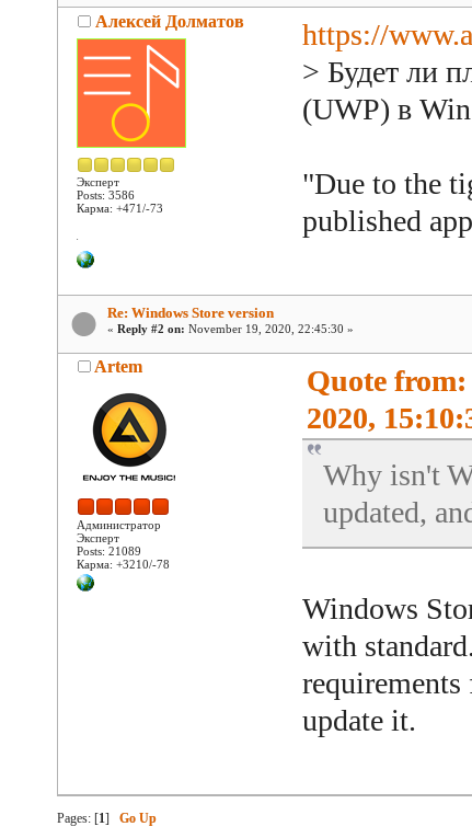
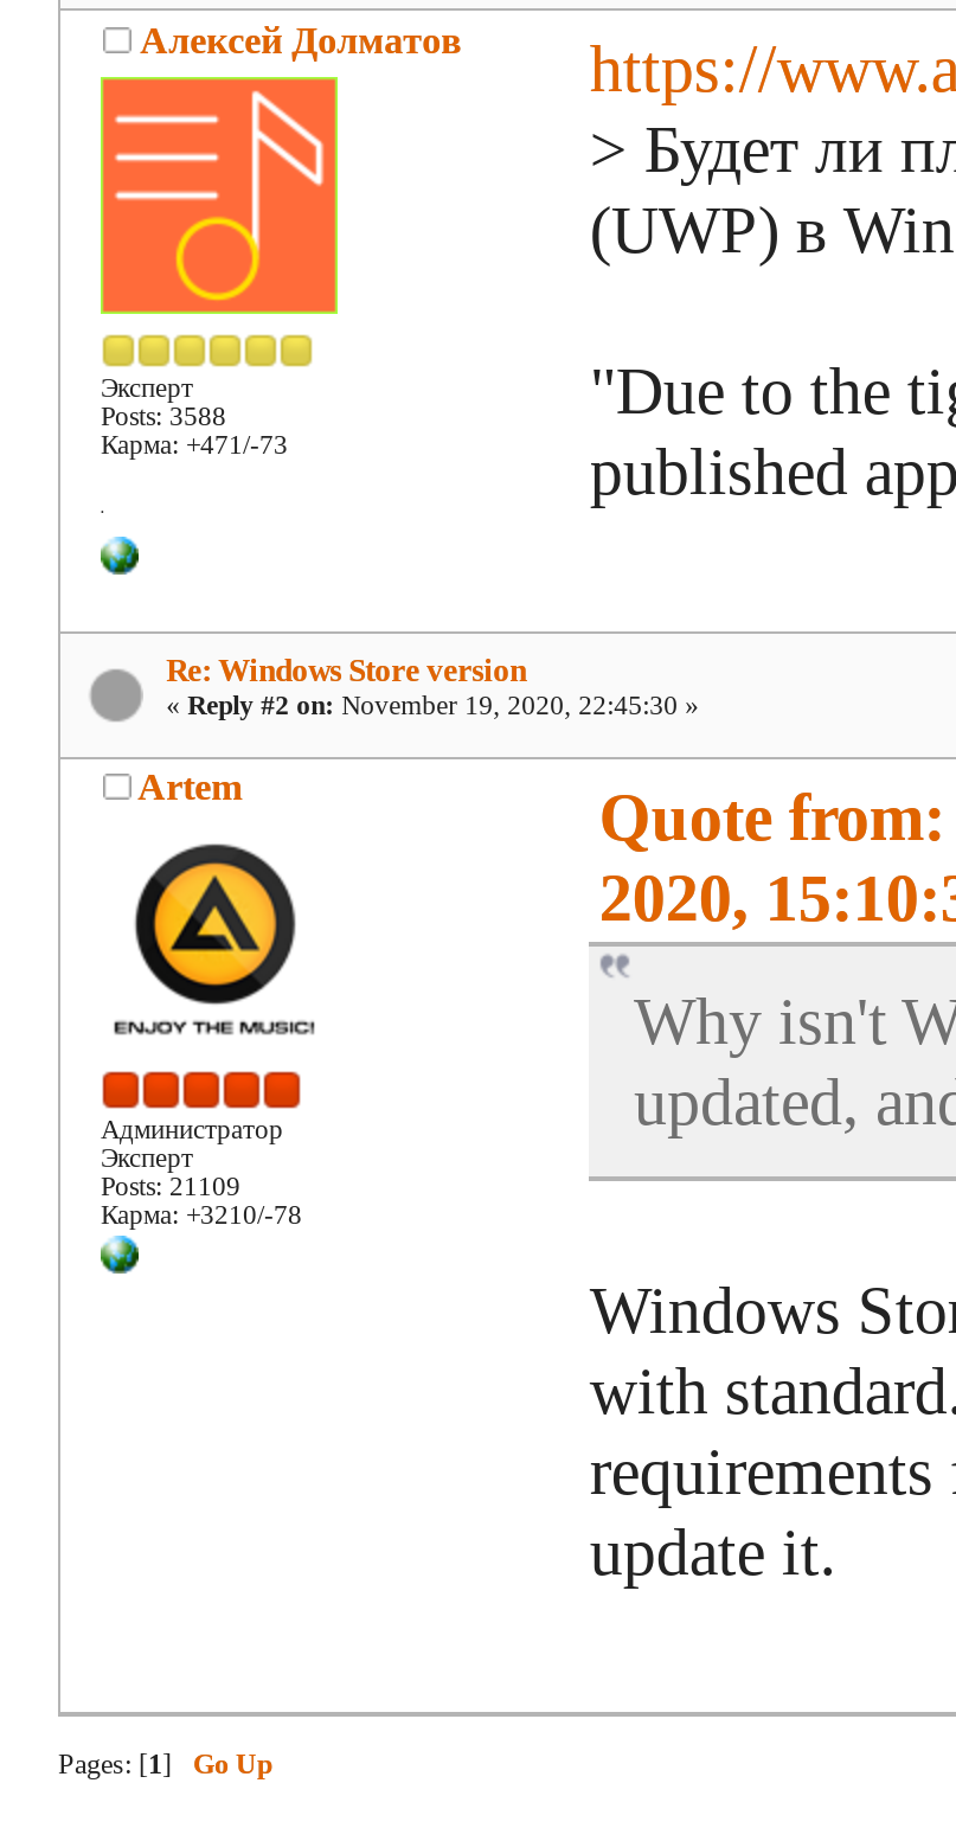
[77,188,135,201] Posts: 3586 -> [101,400,226,429] Posts: 3588
[77,544,141,557] Posts: 21089 -> [101,1171,240,1200] Posts: 21109

